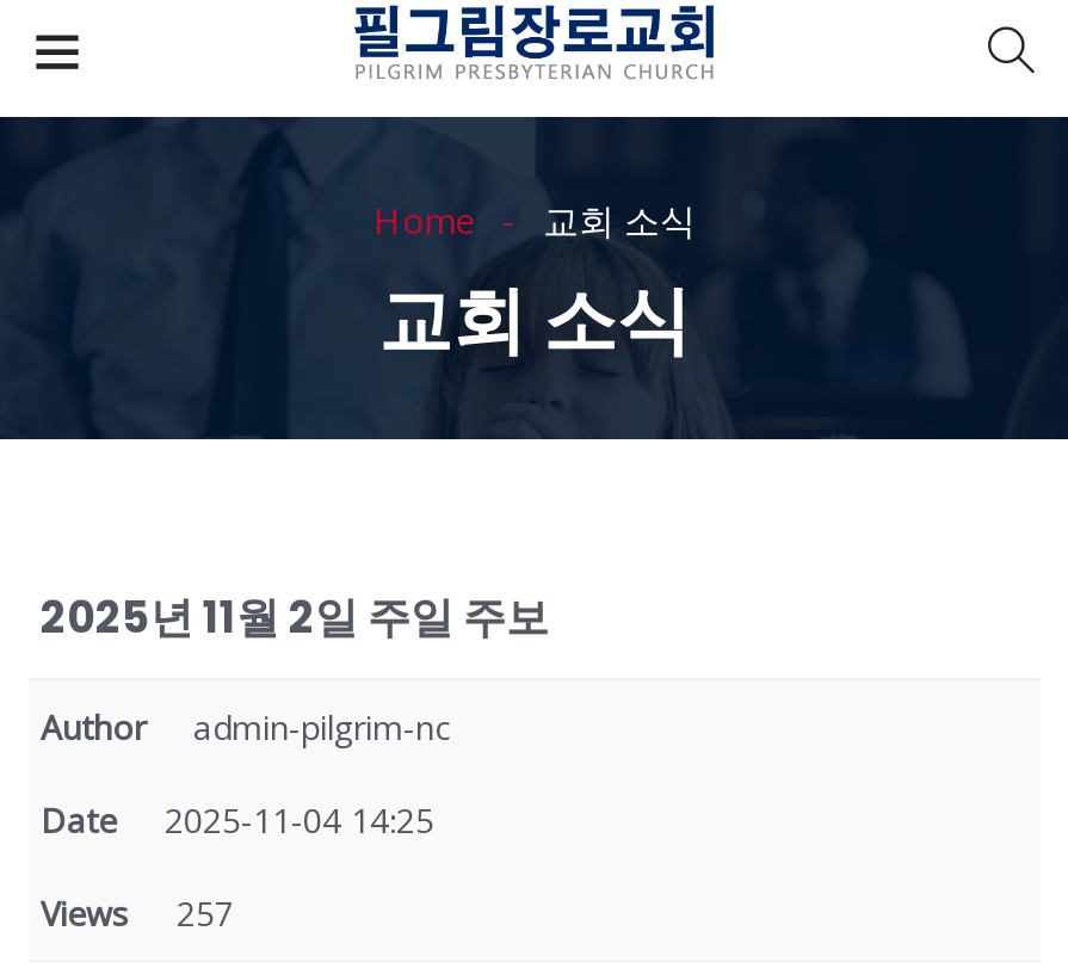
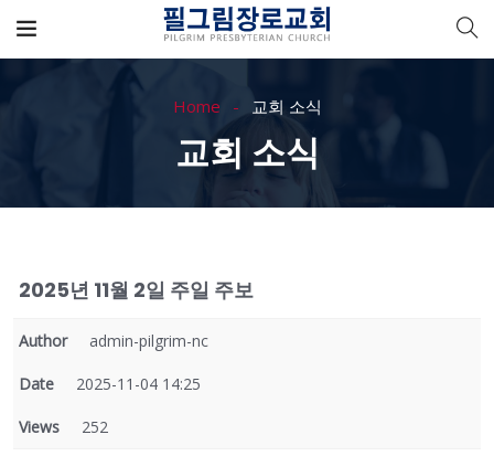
[41,890,234,936] Views 257 -> [19,416,108,437] Views 252

